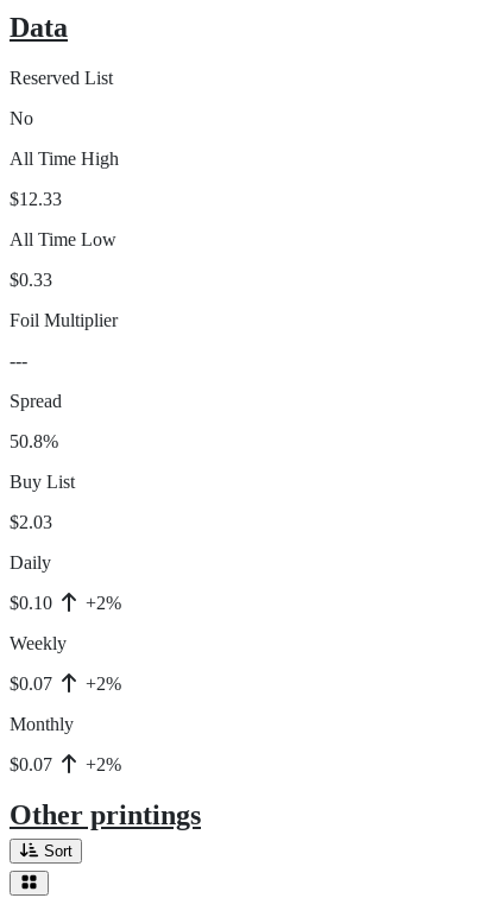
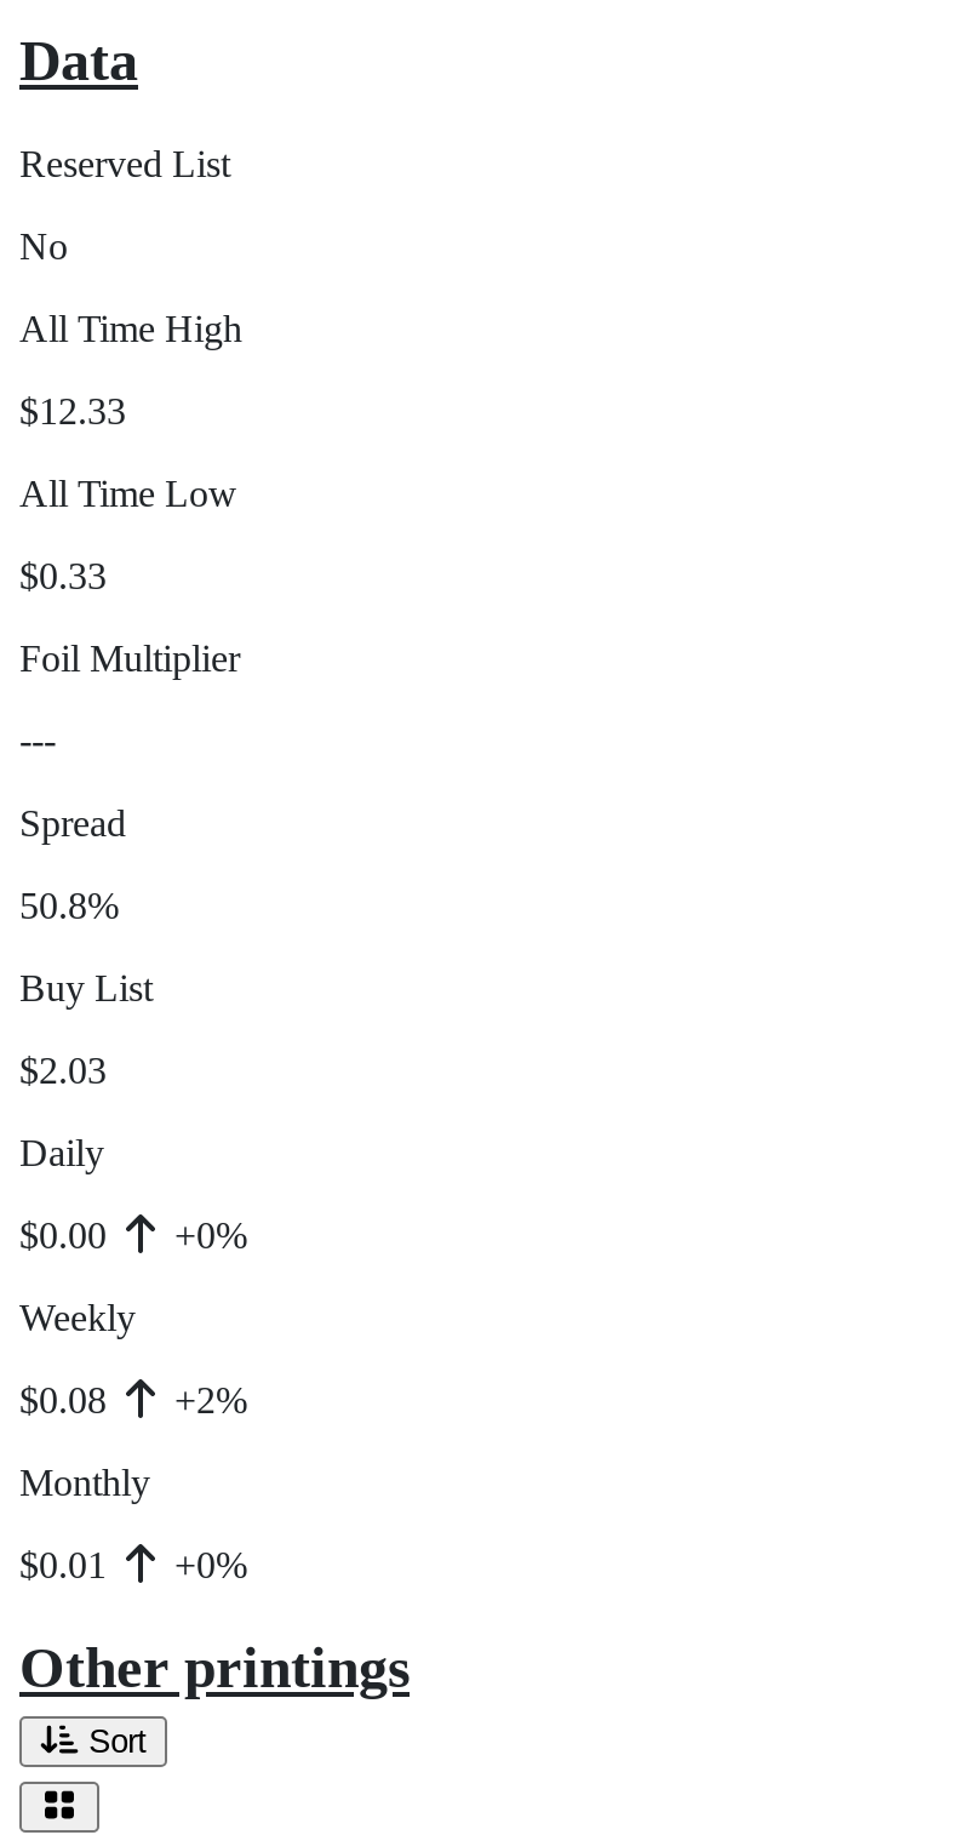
[10,592,57,613] $0.10 -> [19,1214,116,1255] $0.00
[81,592,121,613] +2% -> [165,1214,247,1255] +0%
[10,673,121,693] $0.07 +2% -> [19,1379,247,1420] $0.08 +2%
[10,754,57,774] $0.07 -> [19,1543,116,1585] $0.01
[81,754,121,774] +2% -> [165,1543,247,1585] +0%

